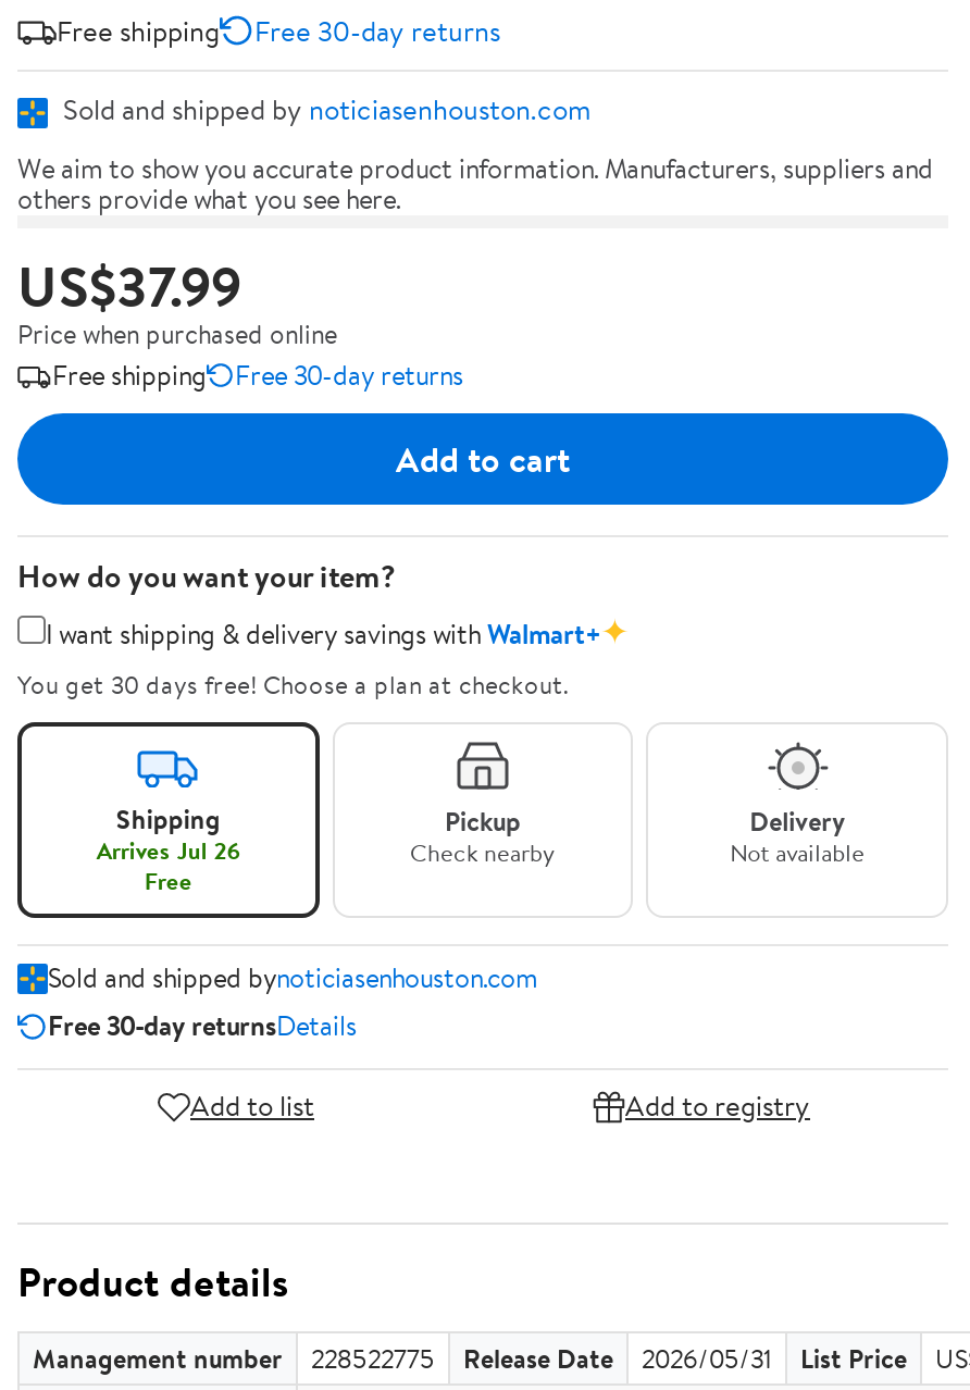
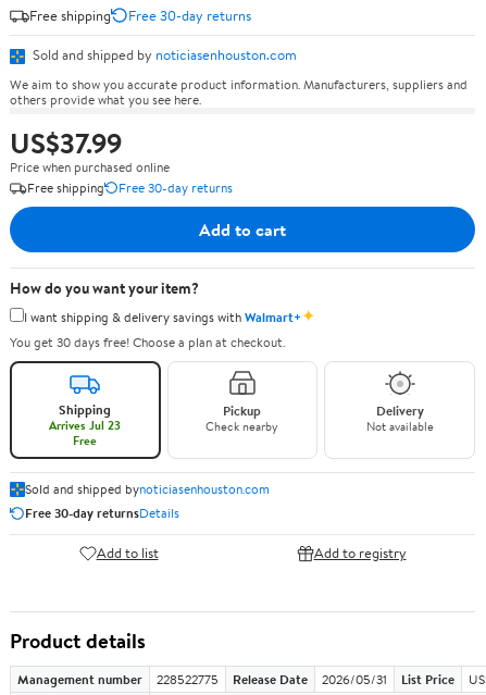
[96,833,240,868] Arrives Jul 26 -> [49,417,121,434] Arrives Jul 23

